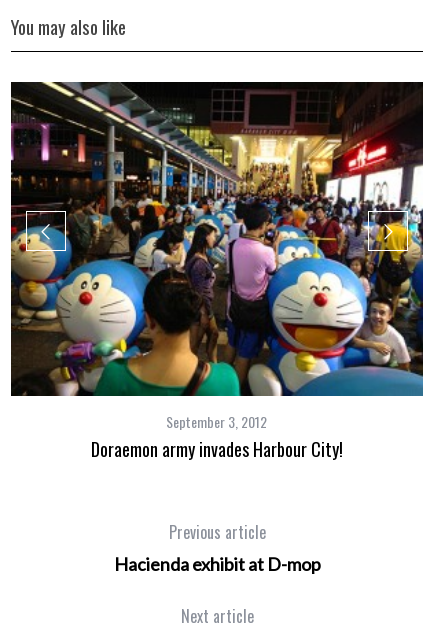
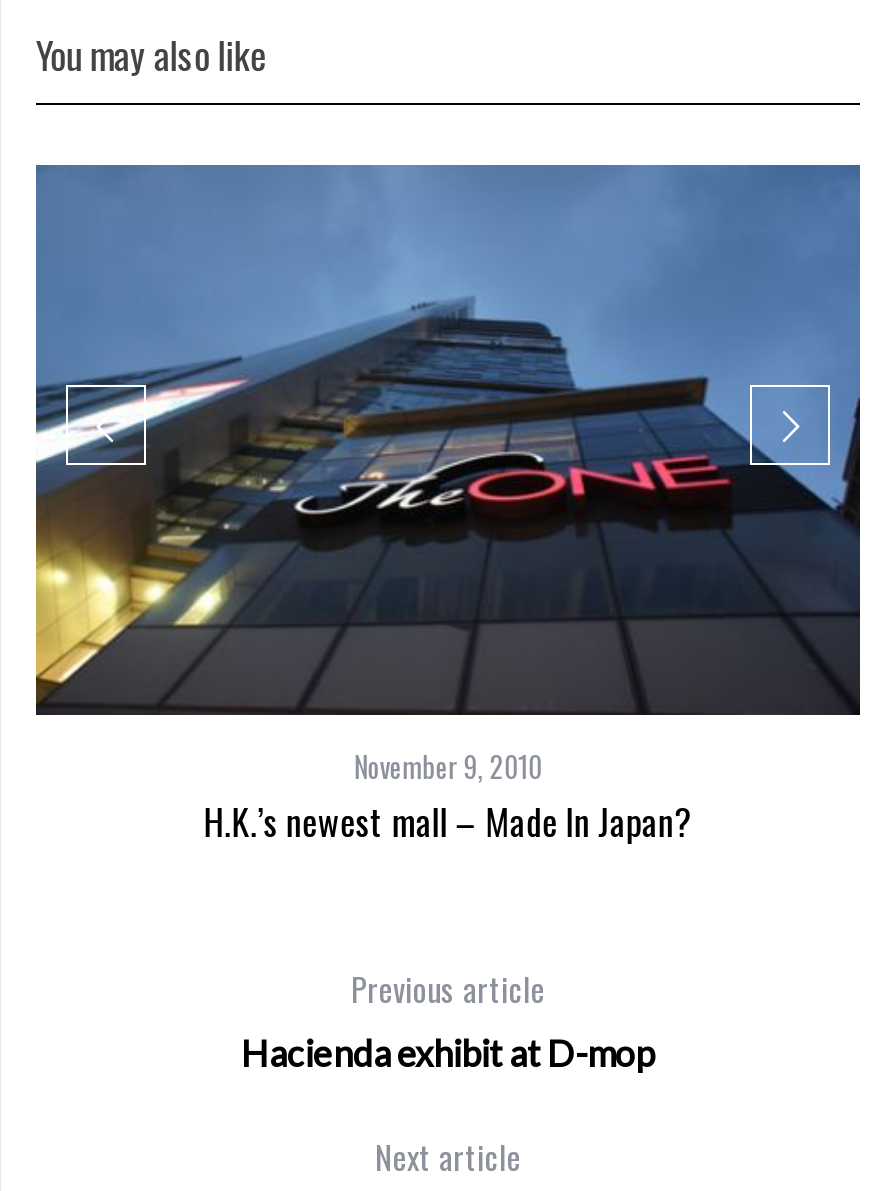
[10,81,424,462] [image] | September 3, 2012 | Doraemon army invades Harbour City! -> [34,163,862,848] [image] | November 9, 2010 | H.K.’s newest mall – Made In Japan?

